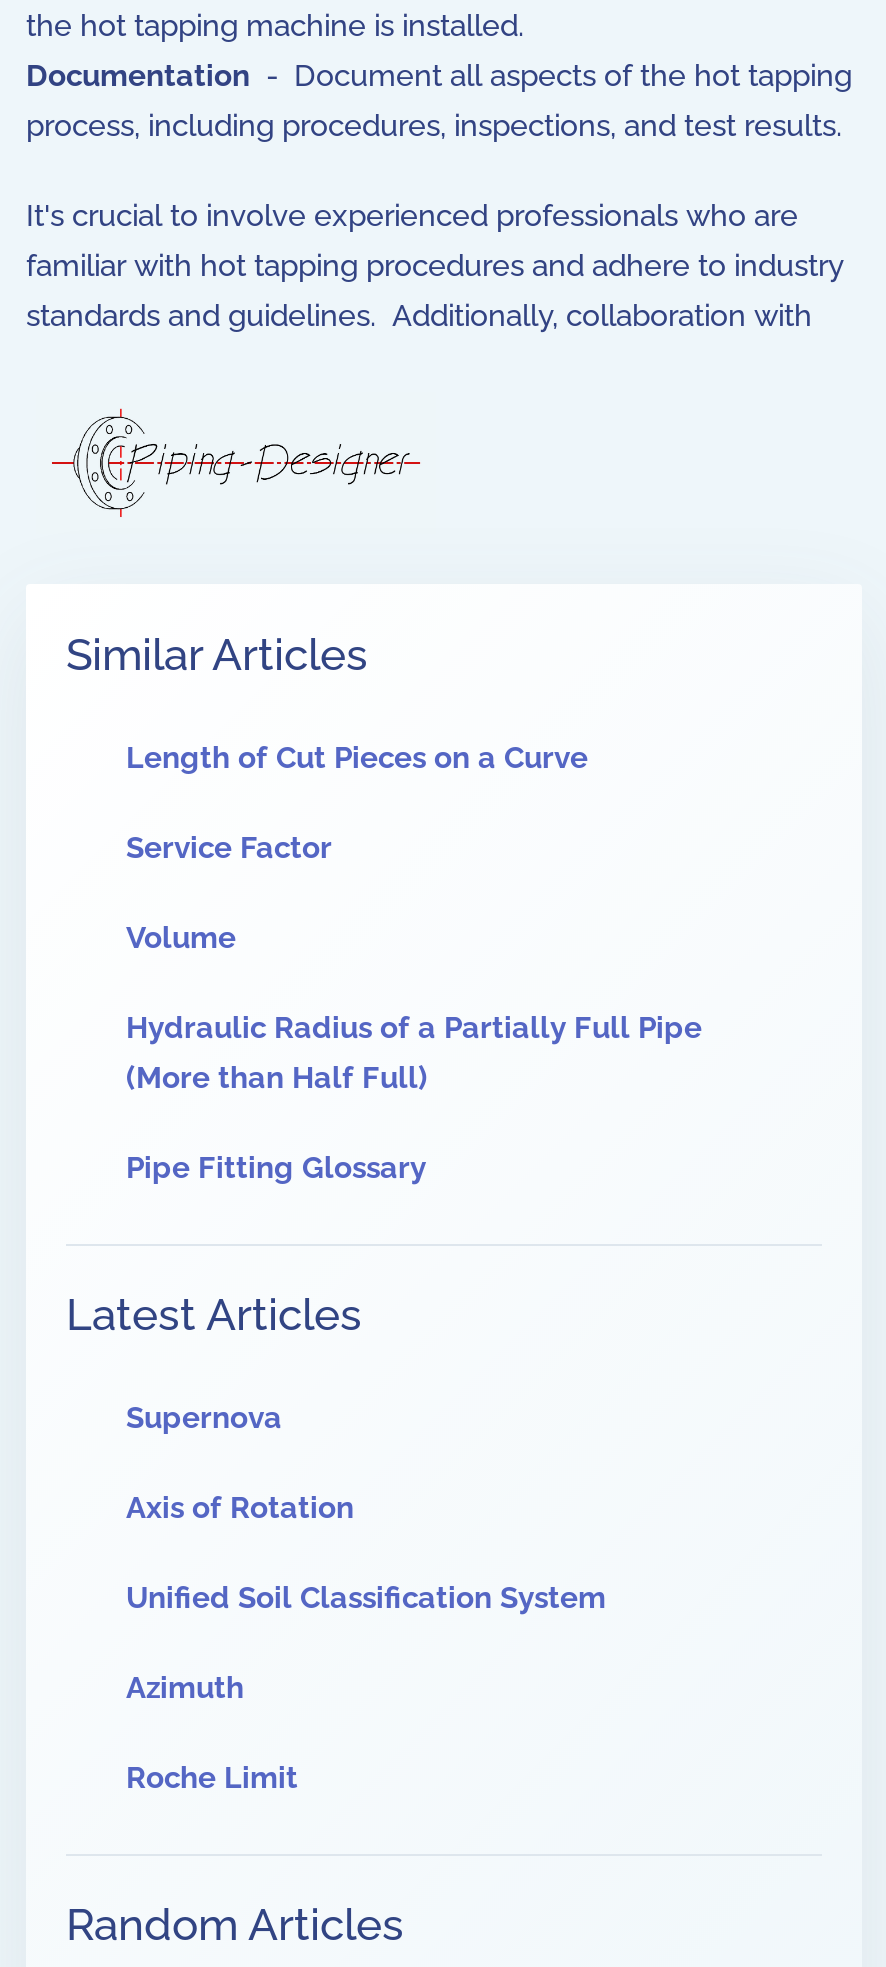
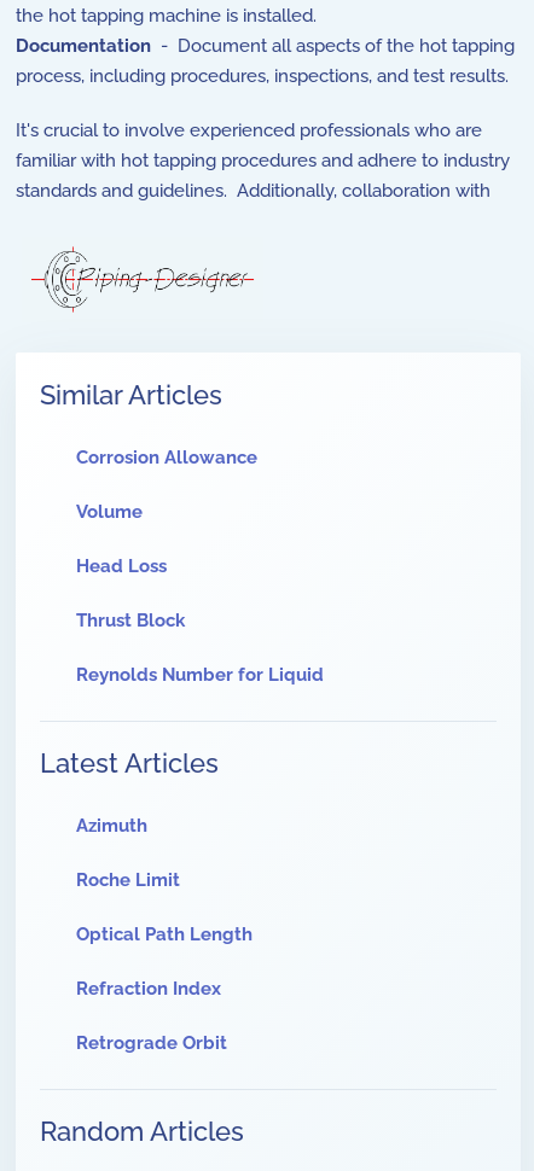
[126,741,588,867] Length of Cut Pieces on a Curve | Service Factor -> [76,447,257,469] Corrosion Allowance
moved [126,921,236,957] -> [76,501,143,523]: Volume
[126,1011,702,1187] Hydraulic Radius of a Partially Full Pipe | (More than Half Full) | Pipe Fitting Glossary -> [76,556,324,686] Head Loss | Thrust Block | Reynolds Number for Liquid
[126,1401,606,1617] Supernova | Axis of Rotation | Unified Soil Classification System -> none
moved [126,1671,298,1797] -> [76,815,180,891]: Azimuth | Roche Limit
none -> [76,924,253,1054] Optical Path Length | Refraction Index | Retrograde Orbit

